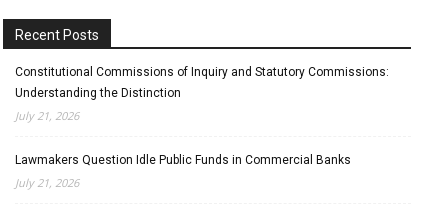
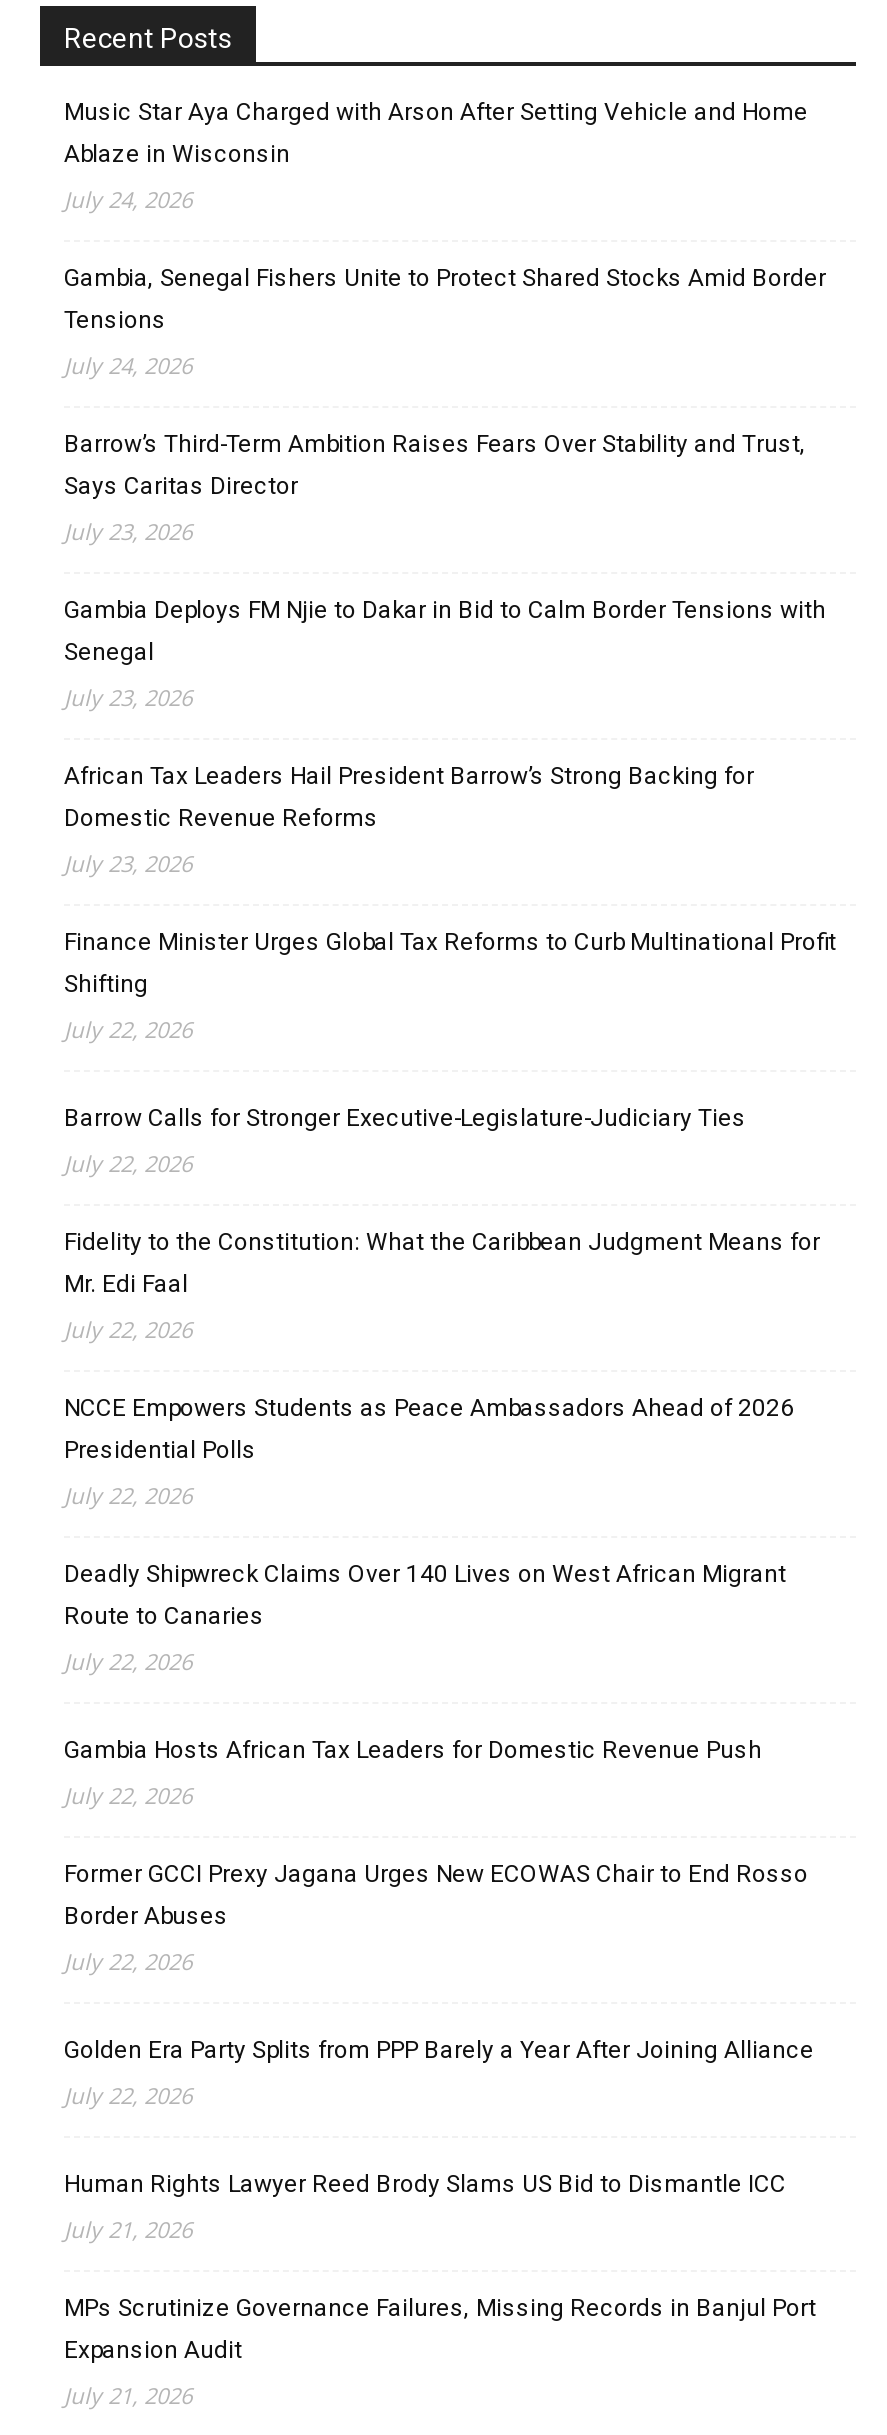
[15,65,389,100] Constitutional Commissions of Inquiry and Statutory Commissions: | Understanding the Distinction -> [64,97,836,2197] Music Star Aya Charged with Arson After Setting Vehicle and Home | Ablaze in Wisconsin | July 24, 2026 | Gambia, Senegal Fishers Unite to Protect Shared Stocks Amid Border | Tensions | July 24, 2026 | Barrow’s Third-Term Ambition Raises Fears Over Stability and Trust, | Says Caritas Director | July 23, 2026 | Gambia Deploys FM Njie to Dakar in Bid to Calm Border Tensions with | Senegal | July 23, 2026 | African Tax Leaders Hail President Barrow’s Strong Backing for | Domestic Revenue Reforms | July 23, 2026 | Finance Minister Urges Global Tax Reforms to Curb Multinational Profit | Shifting | July 22, 2026 | Barrow Calls for Stronger Executive-Legislature-Judiciary Ties | July 22, 2026 | Fidelity to the Constitution: What the Caribbean Judgment Means for | Mr. Edi Faal | July 22, 2026 | NCCE Empowers Students as Peace Ambassadors Ahead of 2026 | Presidential Polls | July 22, 2026 | Deadly Shipwreck Claims Over 140 Lives on West African Migrant | Route to Canaries | July 22, 2026 | Gambia Hosts African Tax Leaders for Domestic Revenue Push | July 22, 2026 | Former GCCI Prexy Jagana Urges New ECOWAS Chair to End Rosso | Border Abuses | July 22, 2026 | Golden Era Party Splits from PPP Barely a Year After Joining Alliance | July 22, 2026 | Human Rights Lawyer Reed Brody Slams US Bid to Dismantle ICC
[15,153,351,167] Lawmakers Question Idle Public Funds in Commercial Banks -> [64,2293,816,2363] MPs Scrutinize Governance Failures, Missing Records in Banjul Port | Expansion Audit

